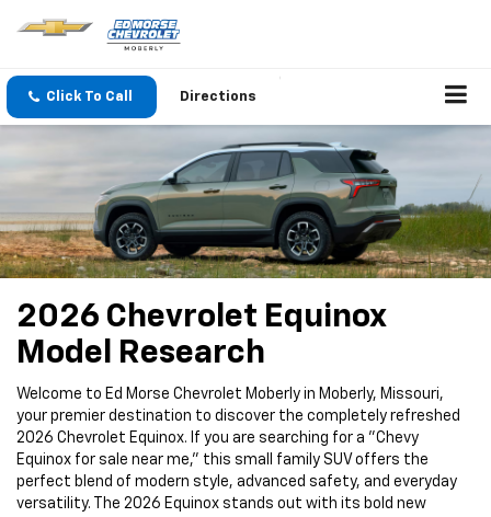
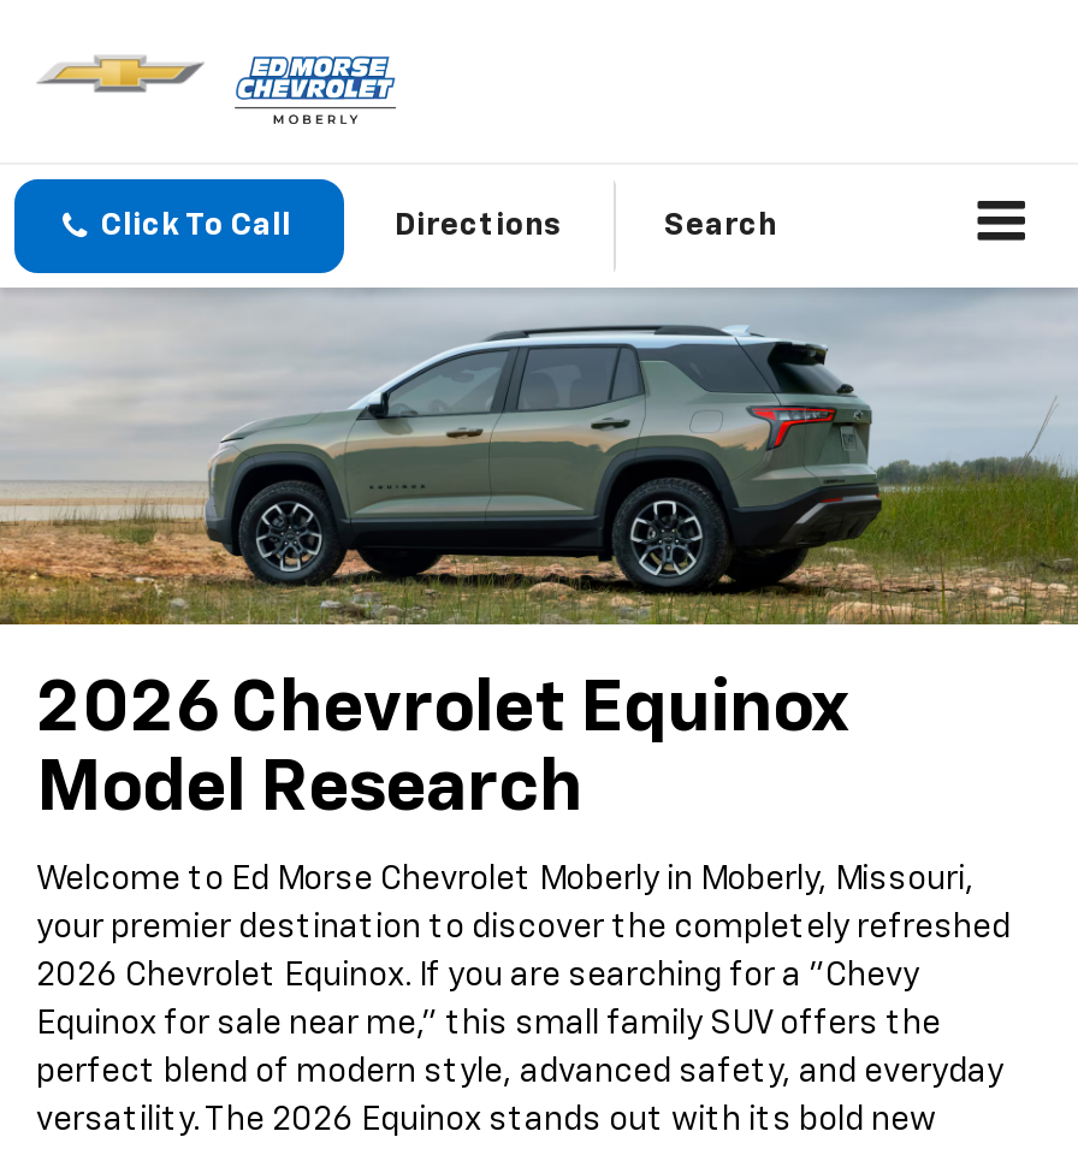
none -> [664,211,777,243] Search

